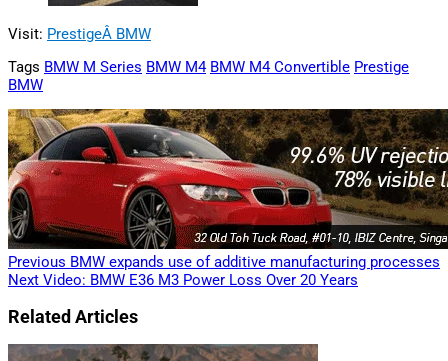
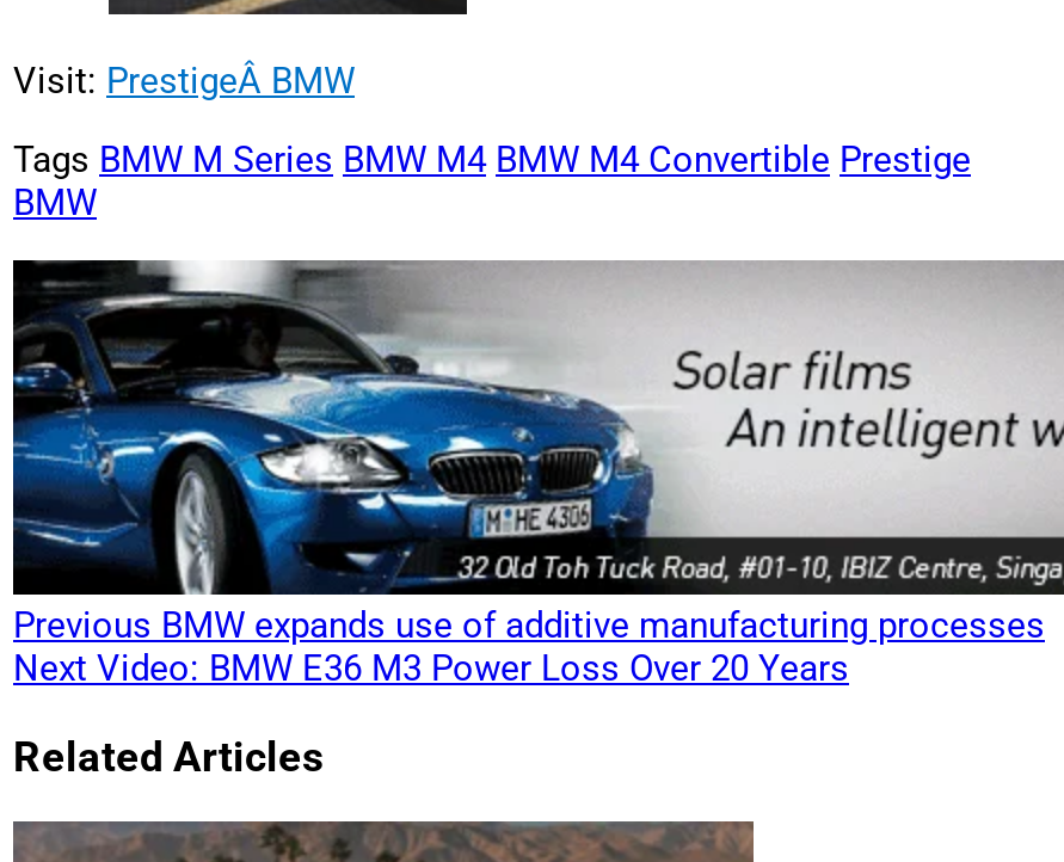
[7,108,445,250] [image] -> [11,258,1057,597] [image]

